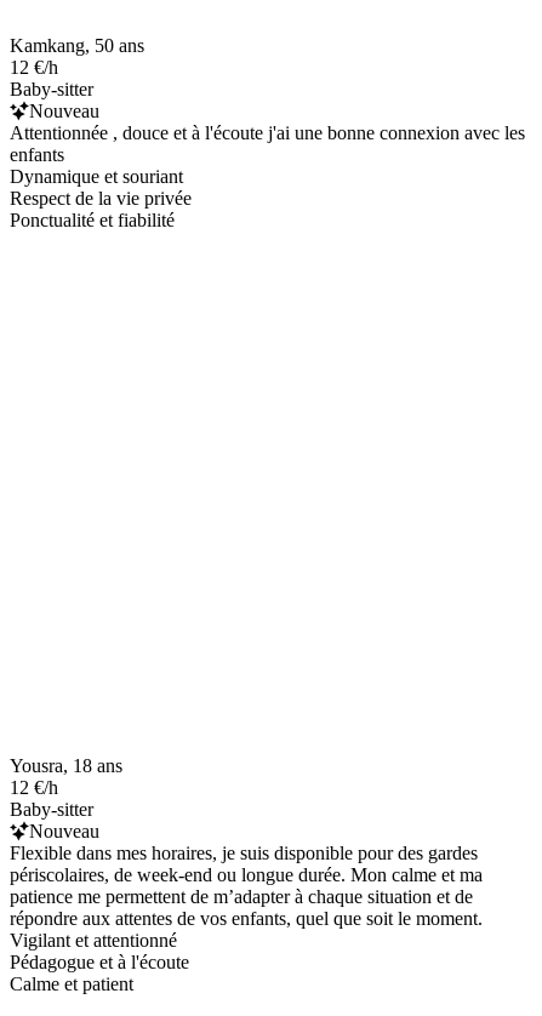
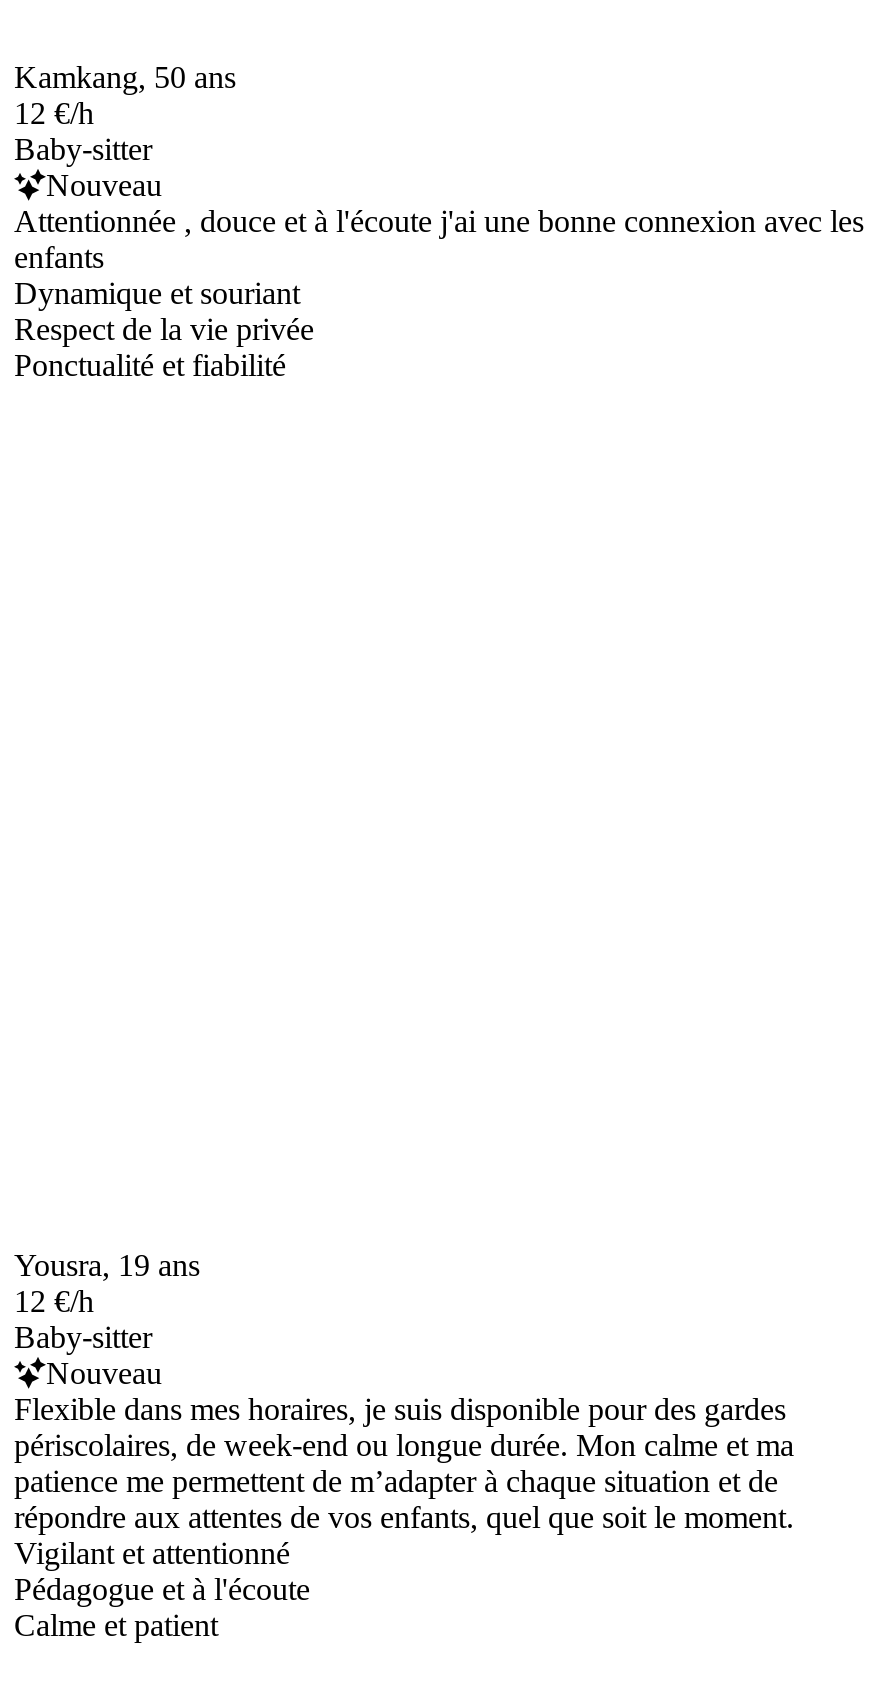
[10,755,122,776] Yousra, 18 ans -> [14,1247,200,1281] Yousra, 19 ans

